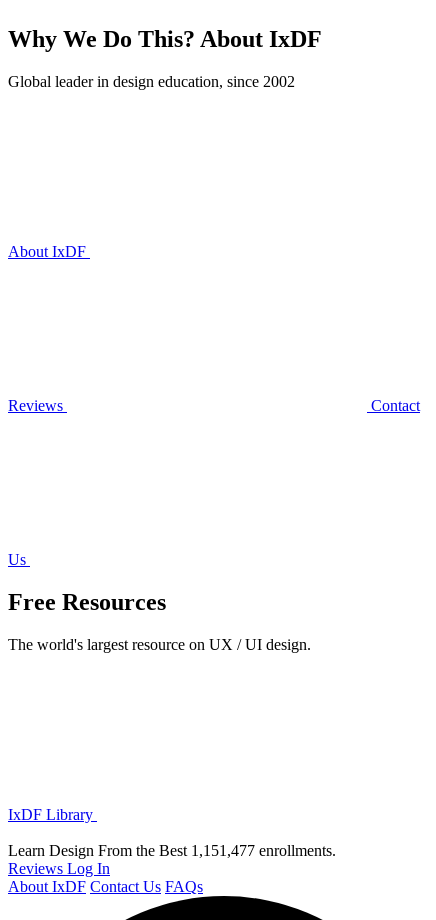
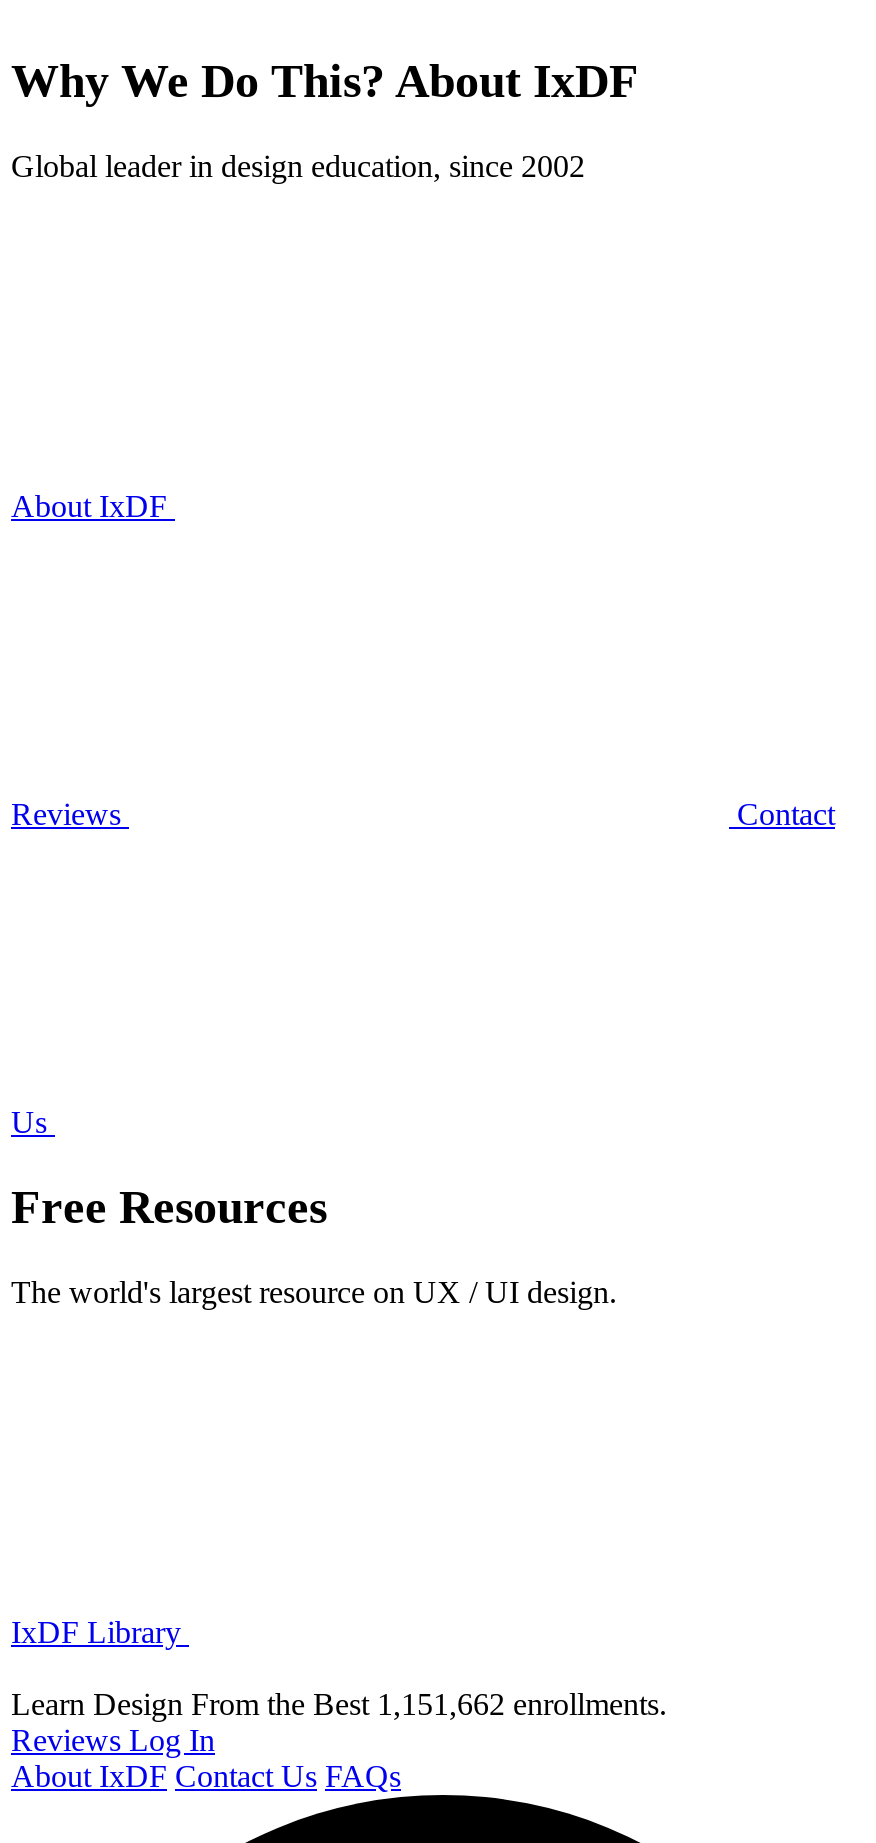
[8,842,336,859] Learn Design From the Best 1,151,477 enrollments. -> [11,1686,667,1720] Learn Design From the Best 1,151,662 enrollments.

